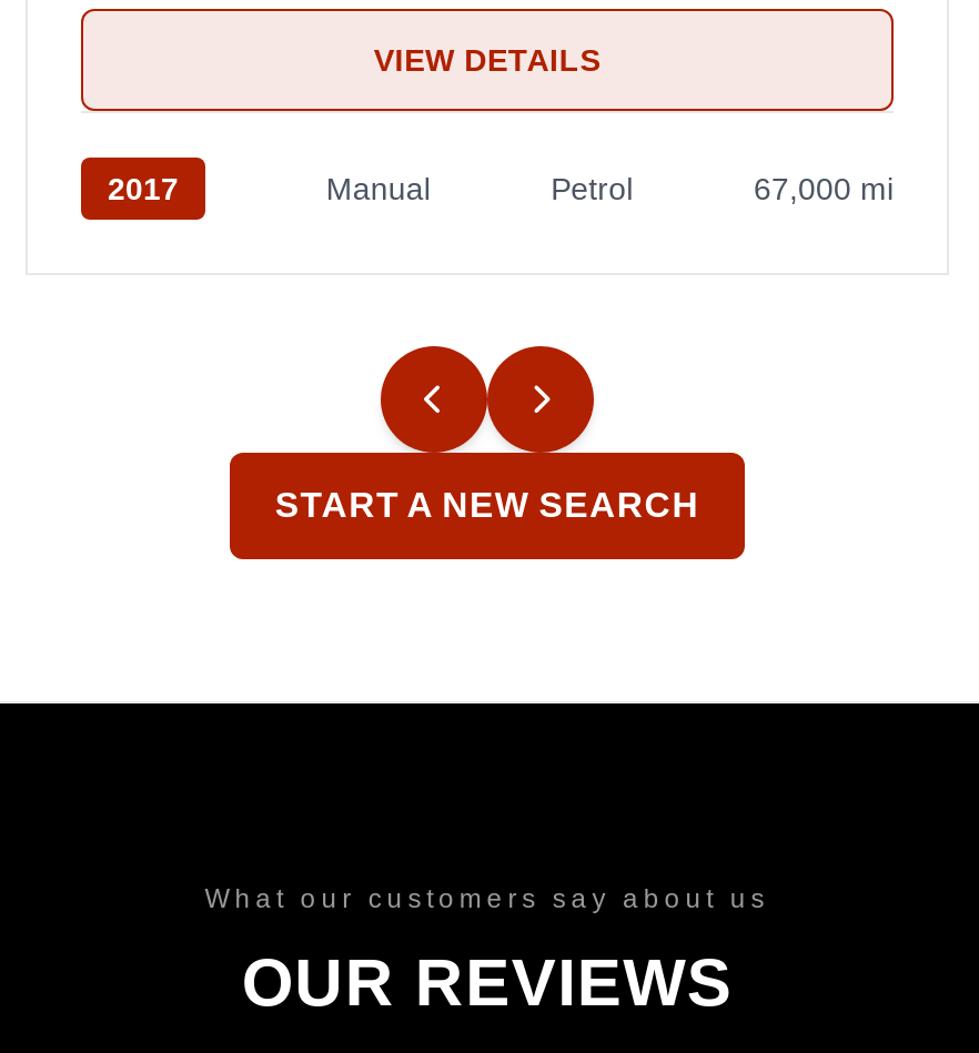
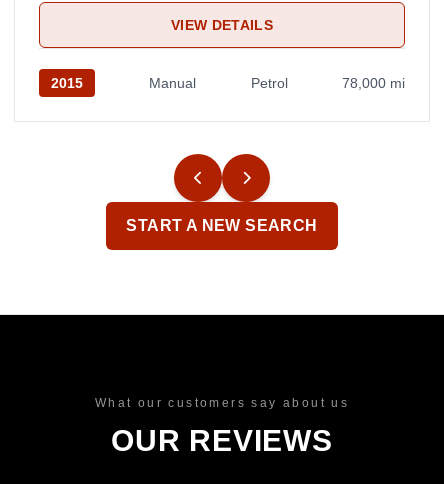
[108,172,179,207] 2017 -> [51,75,83,91] 2015
[754,172,894,207] 67,000 mi -> [342,75,405,91] 78,000 mi

